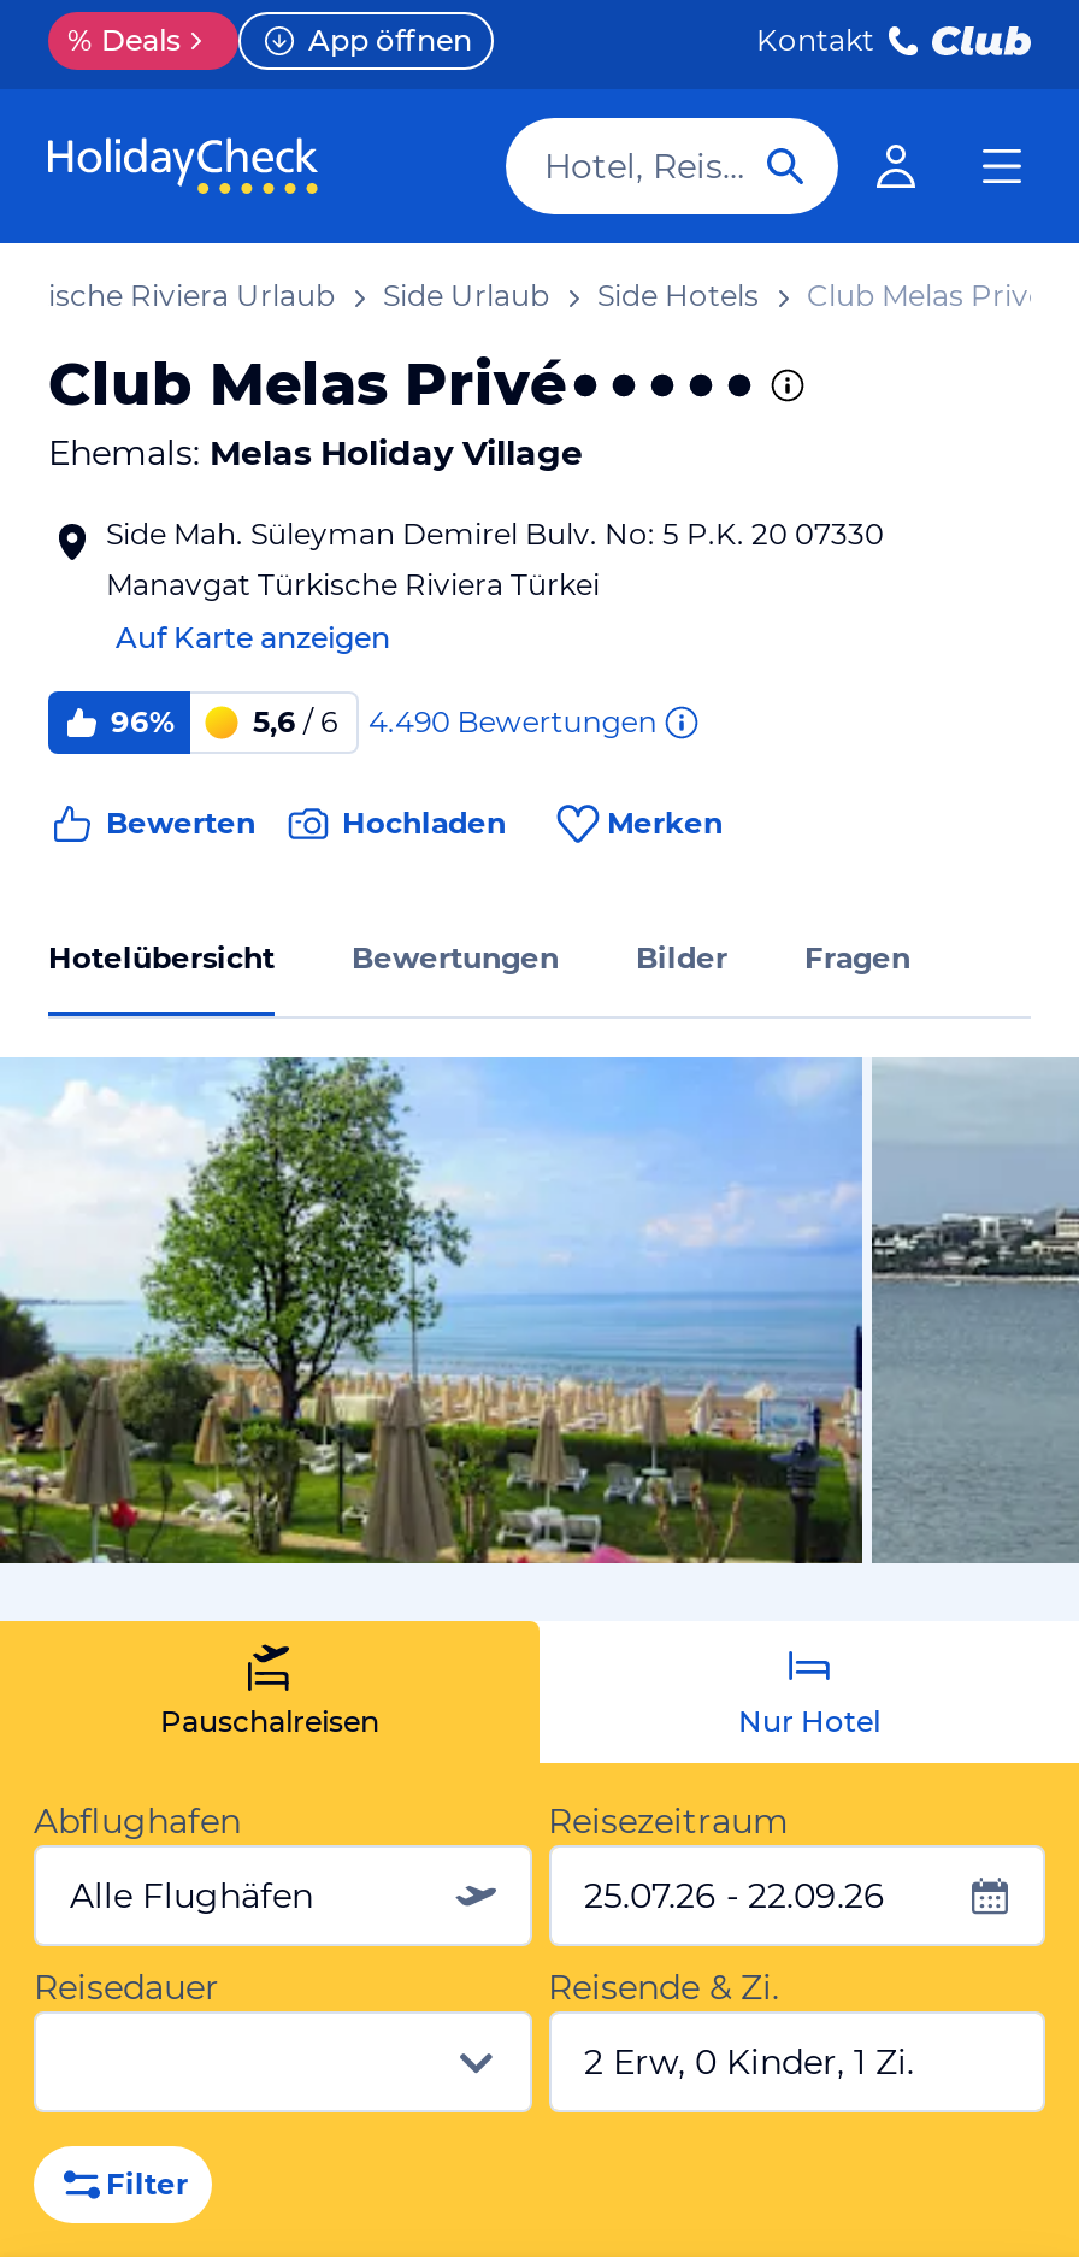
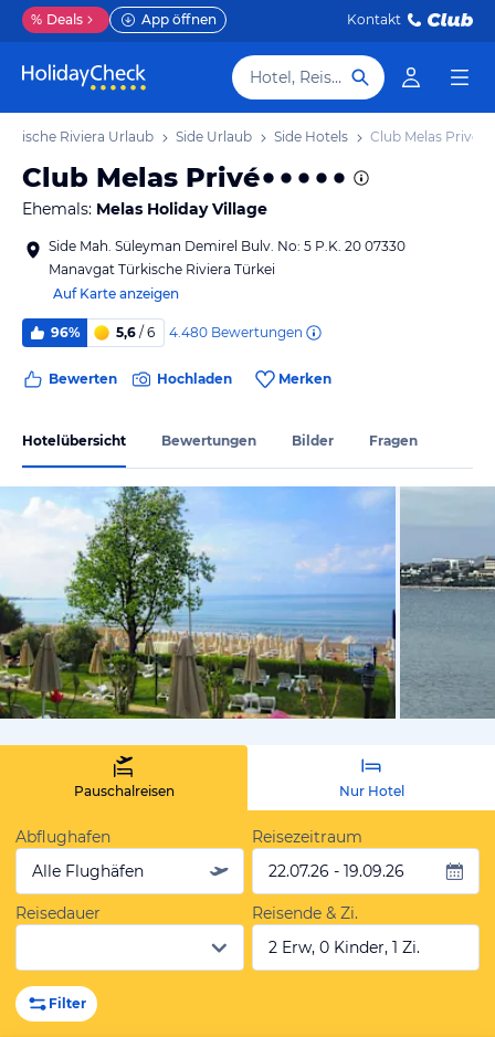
[253,702,657,739] 5,6 / 6 4.490 Bewertungen -> [116,323,303,341] 5,6 / 6 4.480 Bewertungen
[584,1874,885,1917] 25.07.26 - 22.09.26 -> [268,861,404,881] 22.07.26 - 19.09.26

